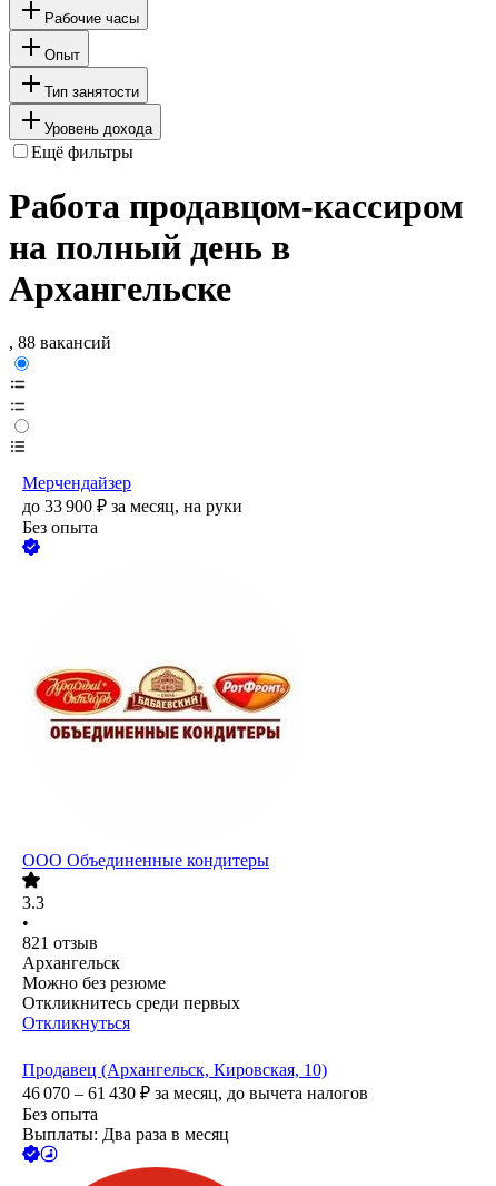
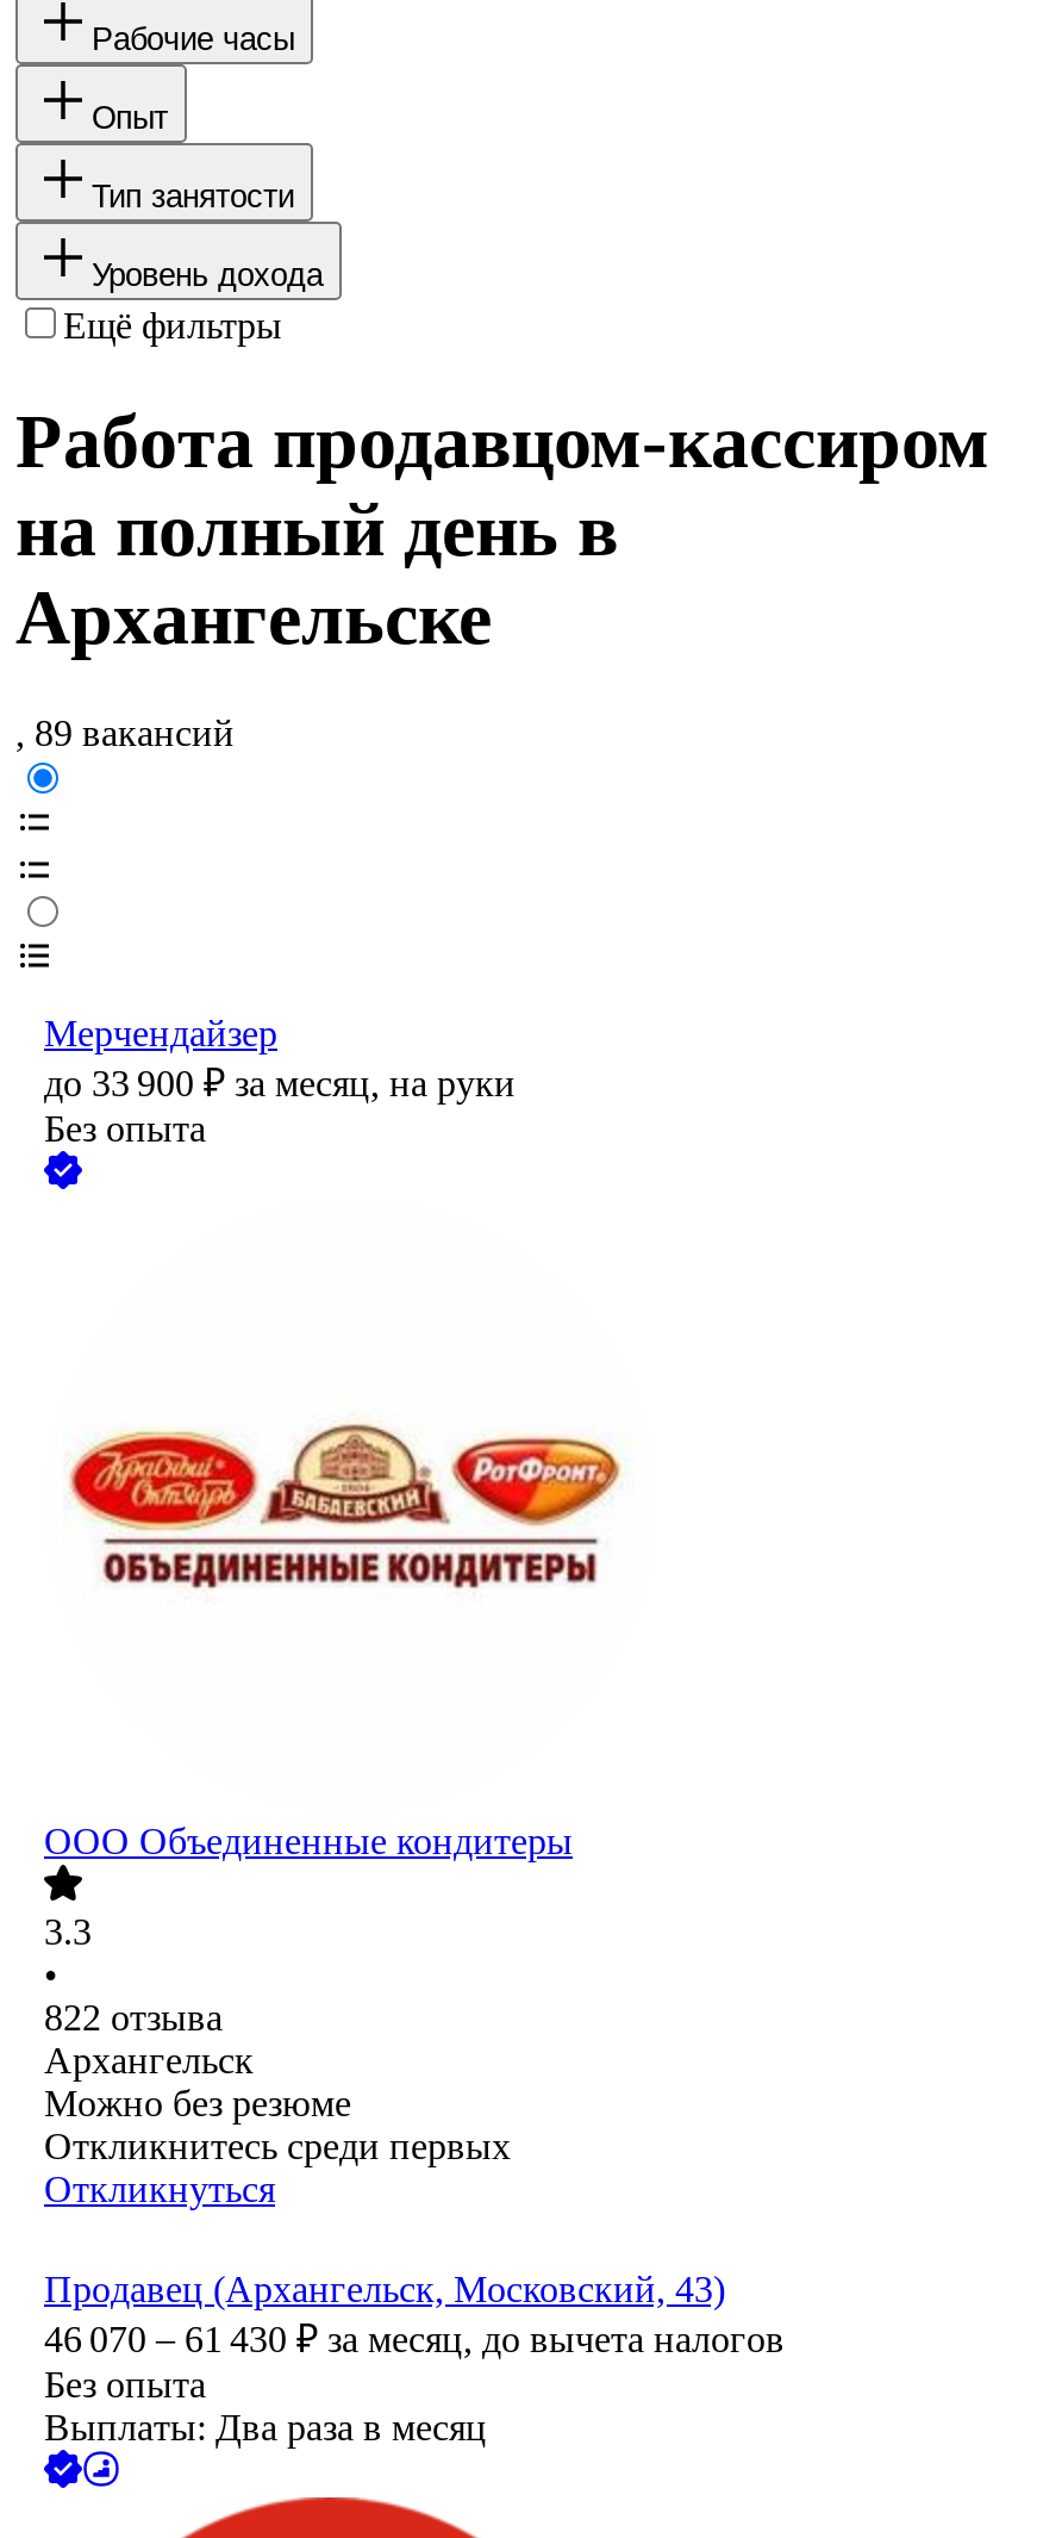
[9,334,111,352] , 88 вакансий -> [15,714,235,754] , 89 вакансий
[22,934,98,953] 821 отзыв -> [44,1998,223,2039] 822 отзыва
[22,1061,327,1080] Продавец (Архангельск, Кировская, 10) -> [44,2270,725,2310] Продавец (Архангельск, Московский, 43)

